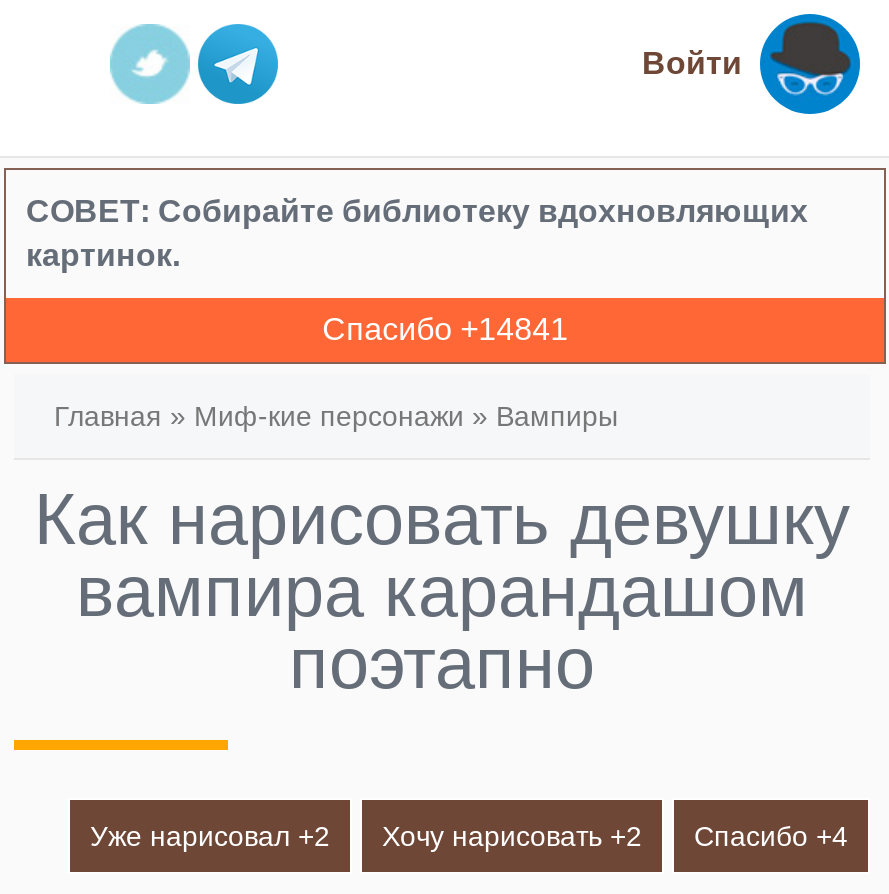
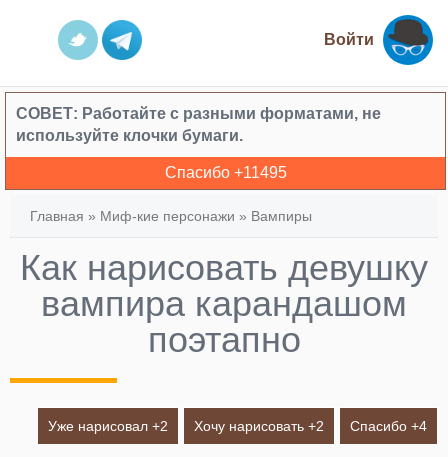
[26,194,808,272] СОВЕТ: Собирайте библиотеку вдохновляющих | картинок. -> [16,105,381,144] СОВЕТ: Работайте с разными форматами, не | используйте клочки бумаги.
[322,312,568,346] Спасибо +14841 -> [165,164,287,181] Спасибо +11495

